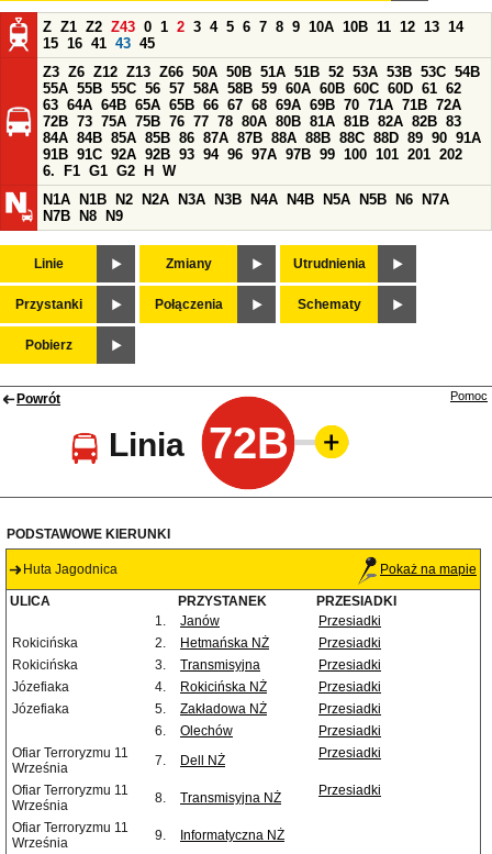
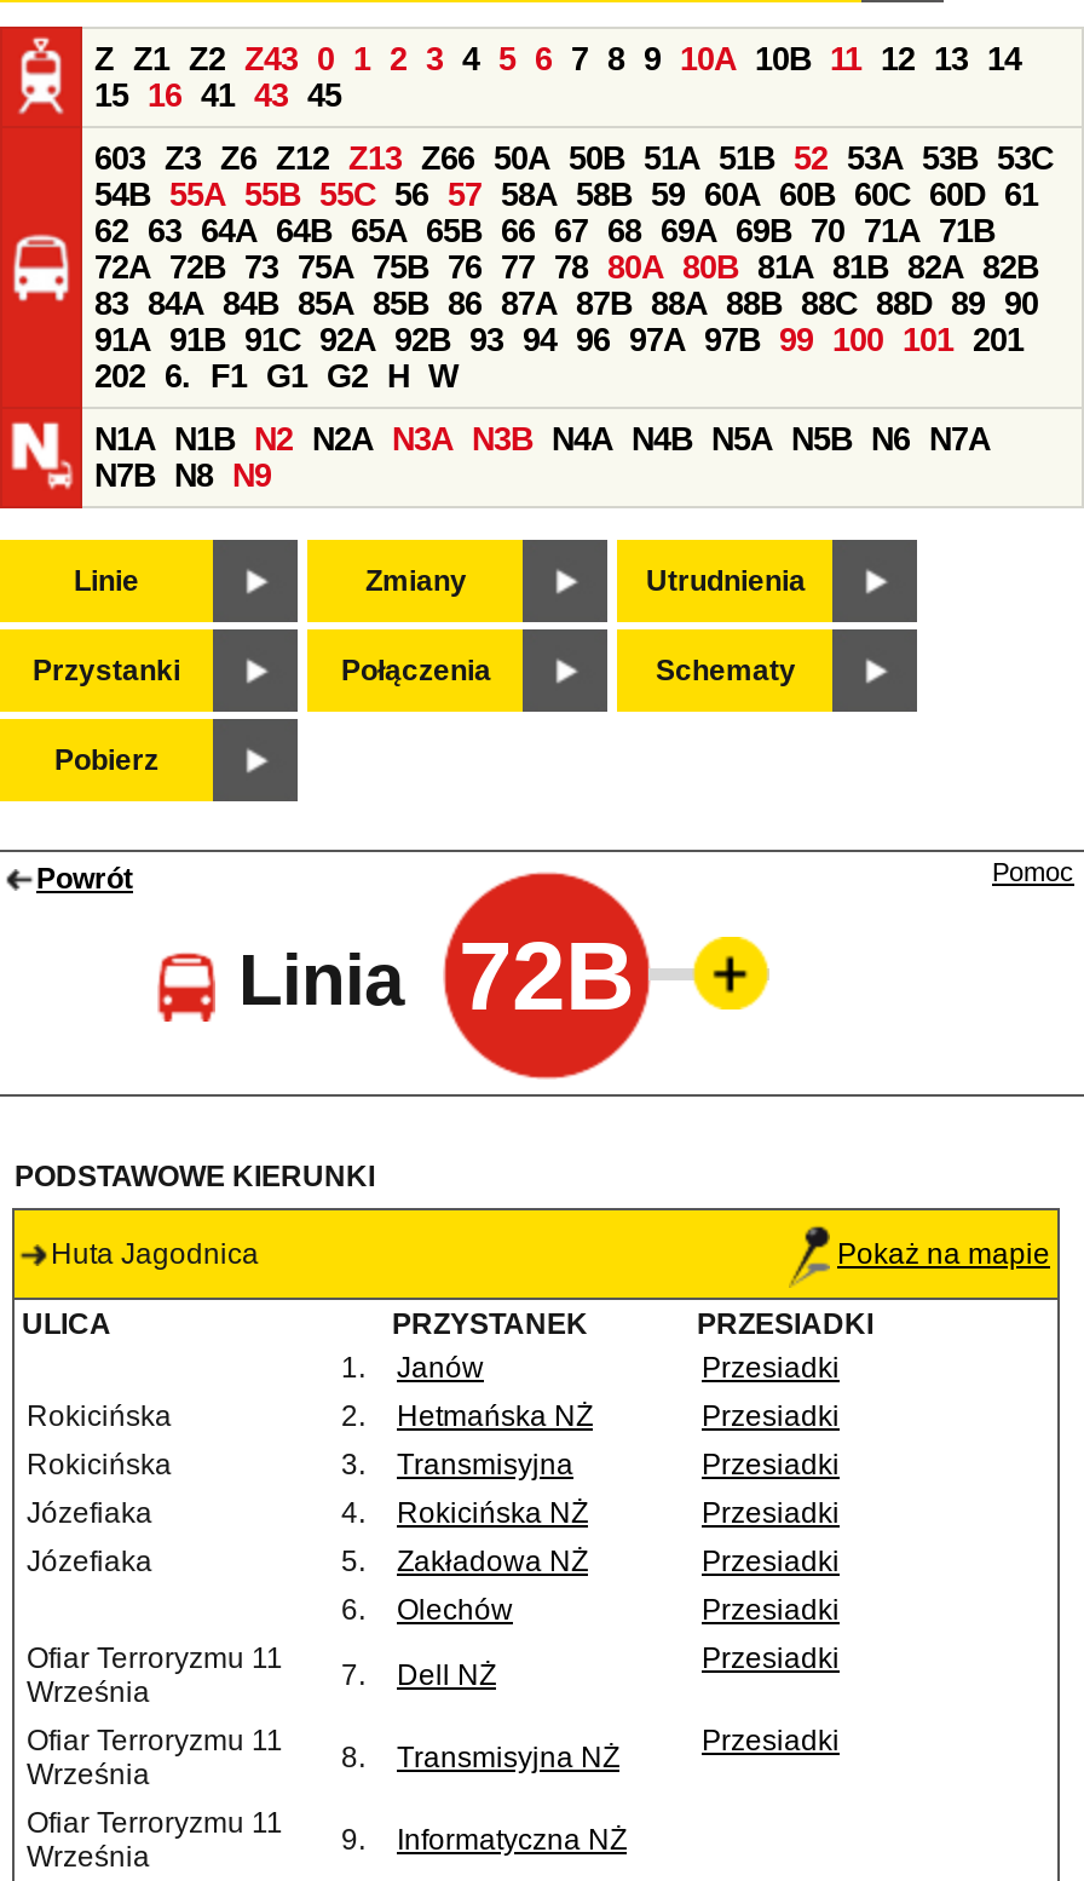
[43,64,481,179] Z3 Z6 Z12 Z13 Z66 50A 50B 51A 51B 52 53A 53B 53C 54B | 55A 55B 55C 56 57 58A 58B 59 60A 60B 60C 60D 61 62 | 63 64A 64B 65A 65B 66 67 68 69A 69B 70 71A 71B 72A | 72B 73 75A 75B 76 77 78 80A 80B 81A 81B 82A 82B 83 | 84A 84B 85A 85B 86 87A 87B 88A 88B 88C 88D 89 90 91A | 91B 91C 92A 92B 93 94 96 97A 97B 99 100 101 201 202 | 6. F1 G1 G2 H W -> [94,140,1053,395] 603 Z3 Z6 Z12 Z13 Z66 50A 50B 51A 51B 52 53A 53B 53C | 54B 55A 55B 55C 56 57 58A 58B 59 60A 60B 60C 60D 61 | 62 63 64A 64B 65A 65B 66 67 68 69A 69B 70 71A 71B | 72A 72B 73 75A 75B 76 77 78 80A 80B 81A 81B 82A 82B | 83 84A 84B 85A 85B 86 87A 87B 88A 88B 88C 88D 89 90 | 91A 91B 91C 92A 92B 93 94 96 97A 97B 99 100 101 201 | 202 6. F1 G1 G2 H W

